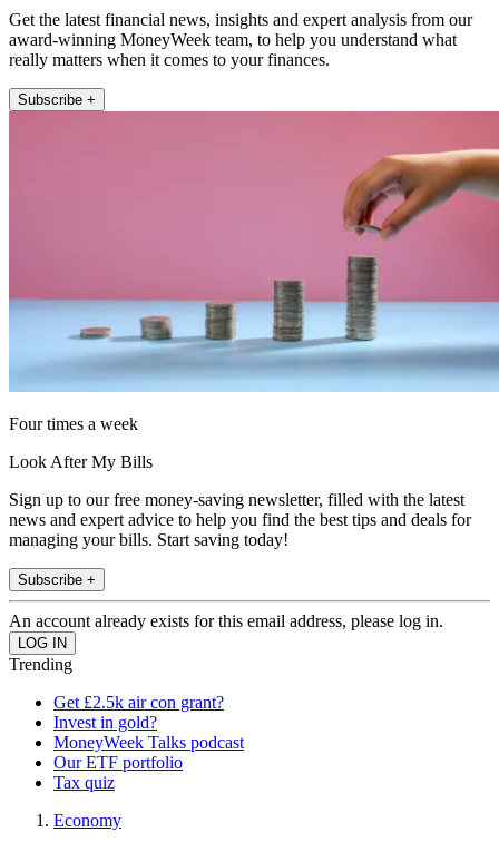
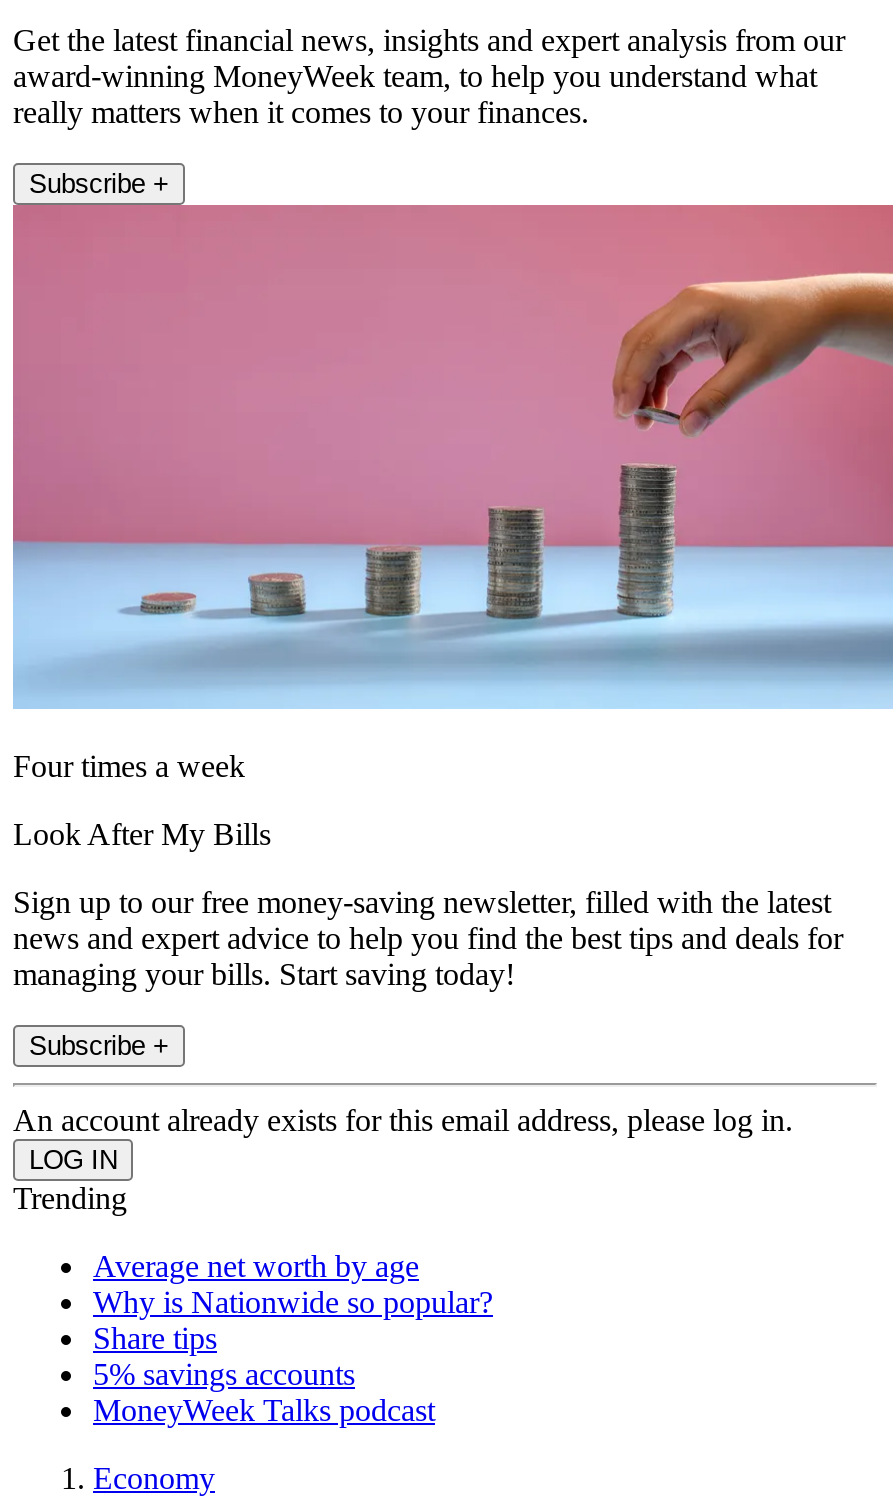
[53,693,224,732] Get £2.5k air con grant? | Invest in gold? -> [93,1249,493,1391] Average net worth by age | Why is Nationwide so popular? | Share tips | 5% savings accounts
moved [53,733,244,752] -> [93,1393,435,1427]: MoneyWeek Talks podcast
[53,753,183,792] Our ETF portfolio | Tax quiz -> none

